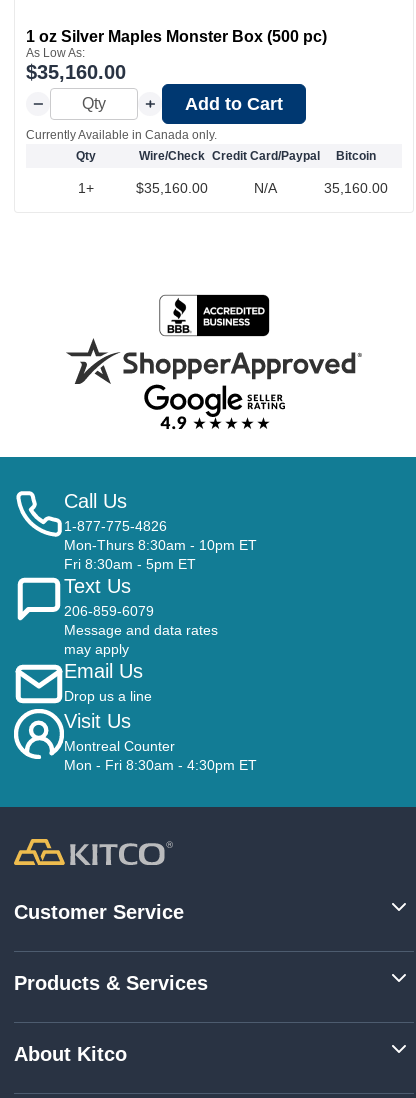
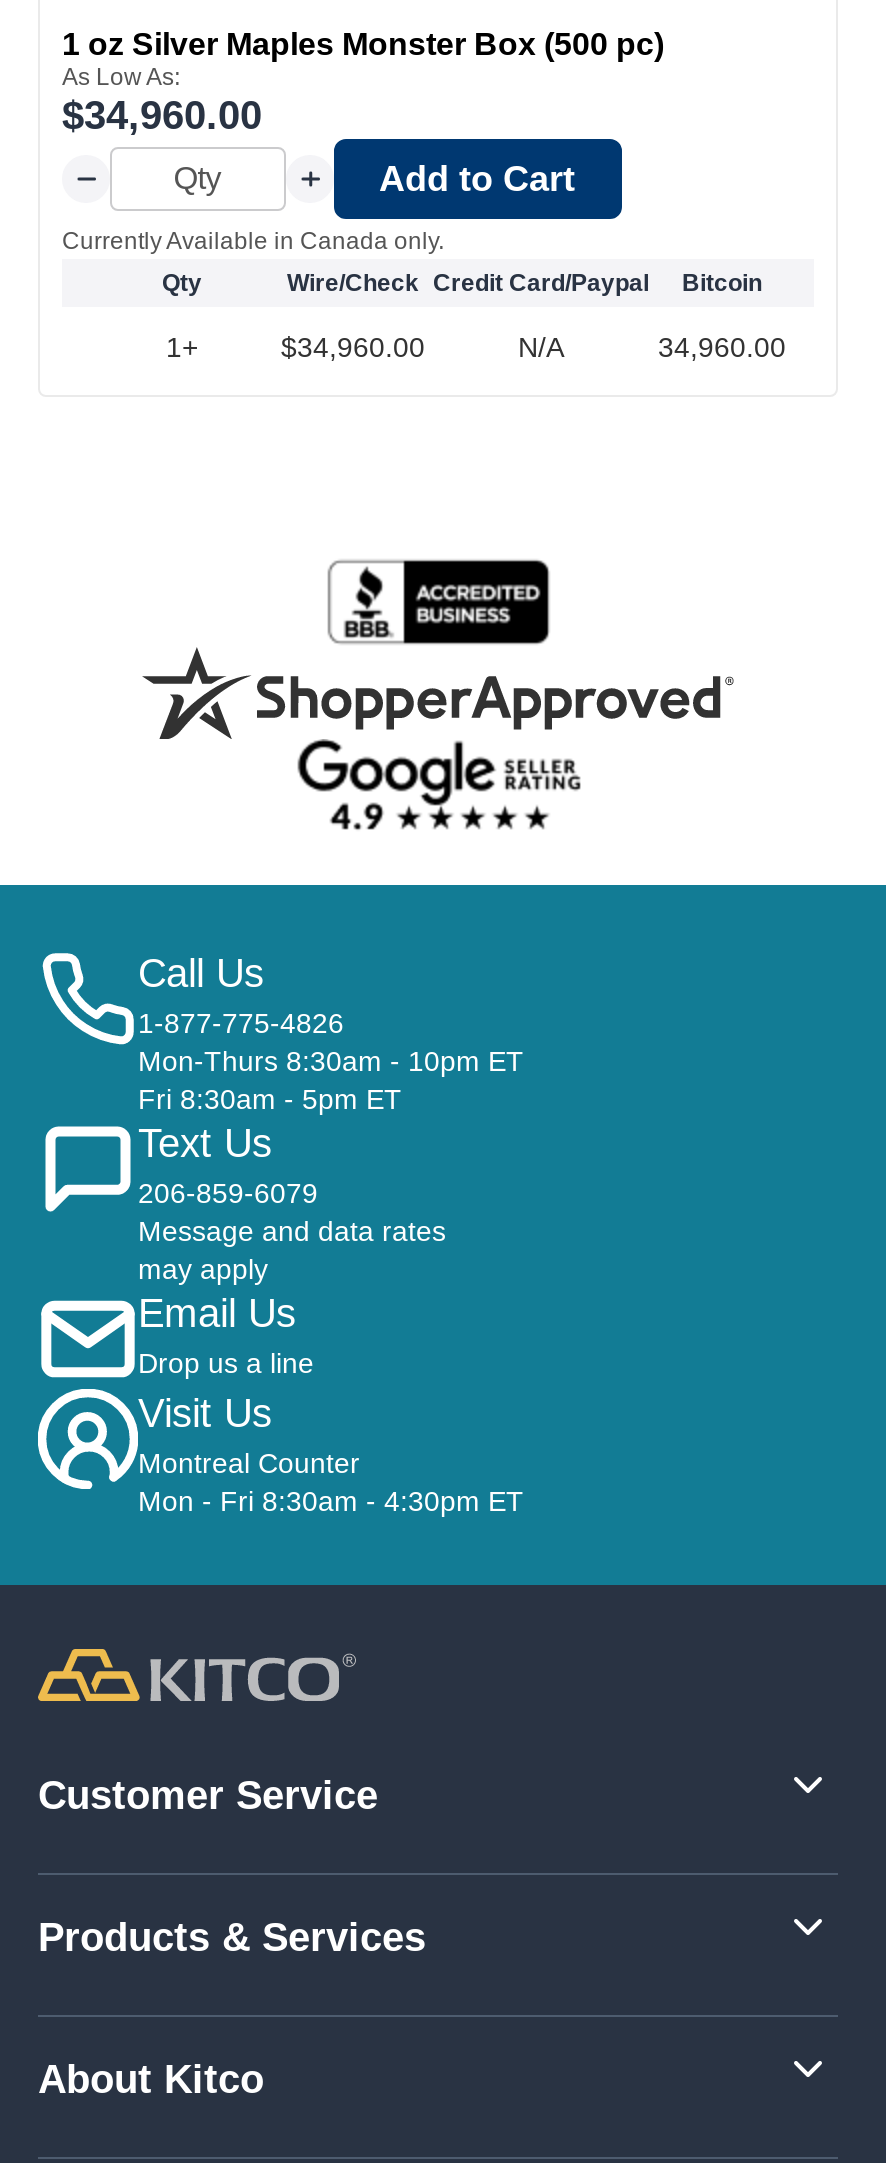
[26,61,126,83] $35,160.00 -> [62,93,262,137] $34,960.00
[135,180,207,196] $35,160.00 -> [281,331,425,363] $34,960.00
[324,180,388,196] 35,160.00 -> [658,331,786,363] 34,960.00

